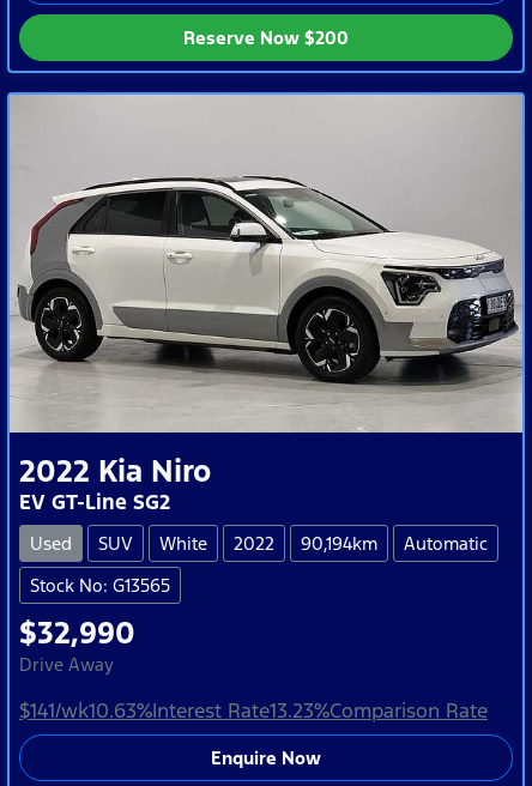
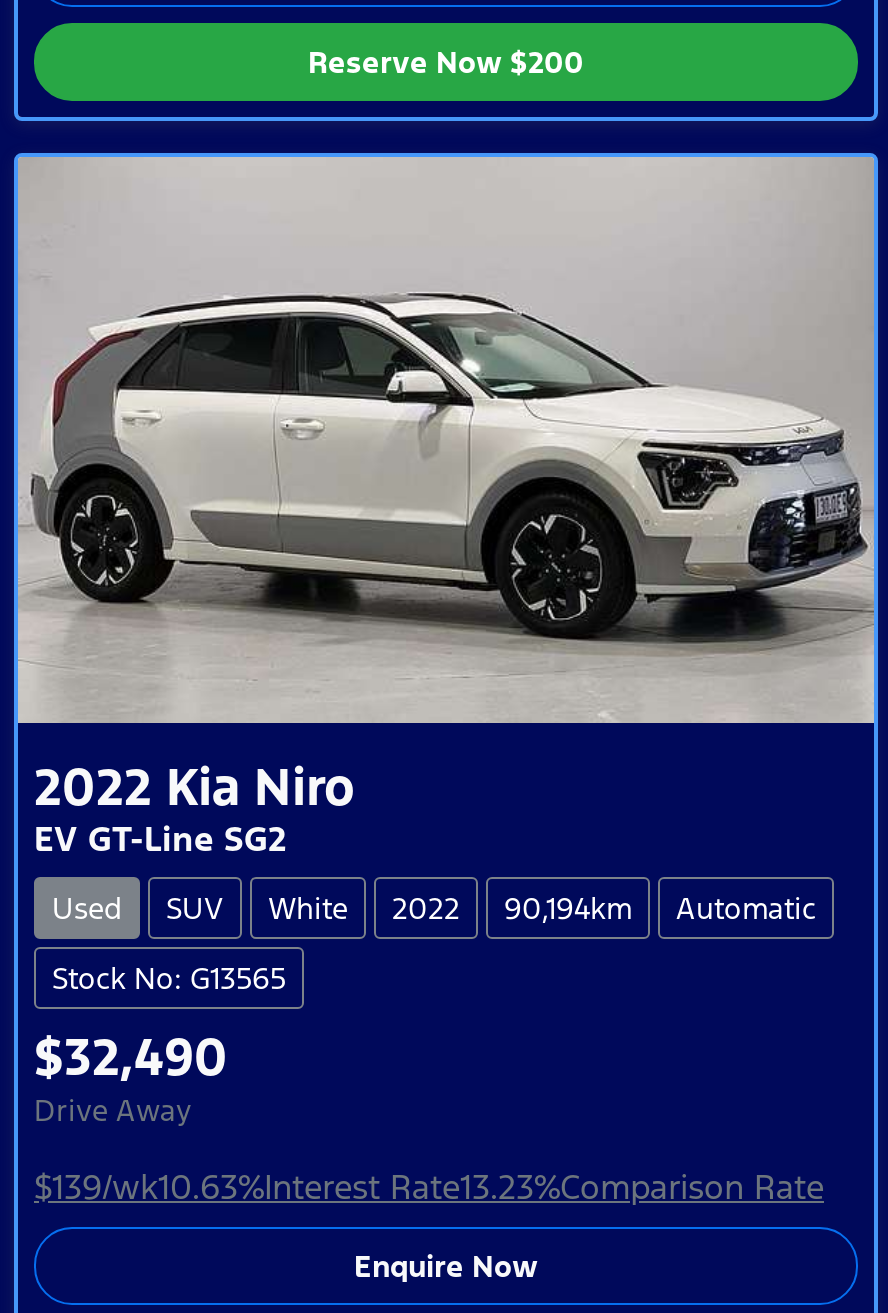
[19,614,135,652] $32,990 -> [34,1025,228,1089] $32,490
[19,698,488,724] $141/wk10.63%Interest Rate13.23%Comparison Rate -> [34,1165,824,1209] $139/wk10.63%Interest Rate13.23%Comparison Rate

